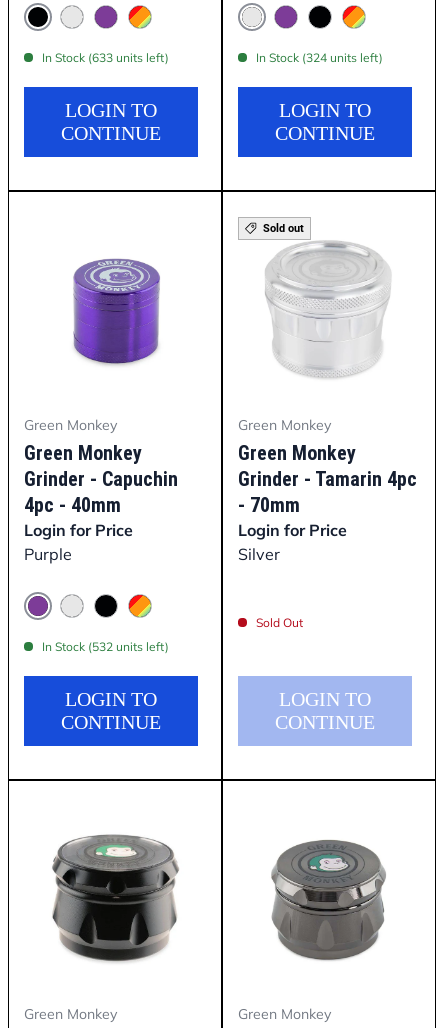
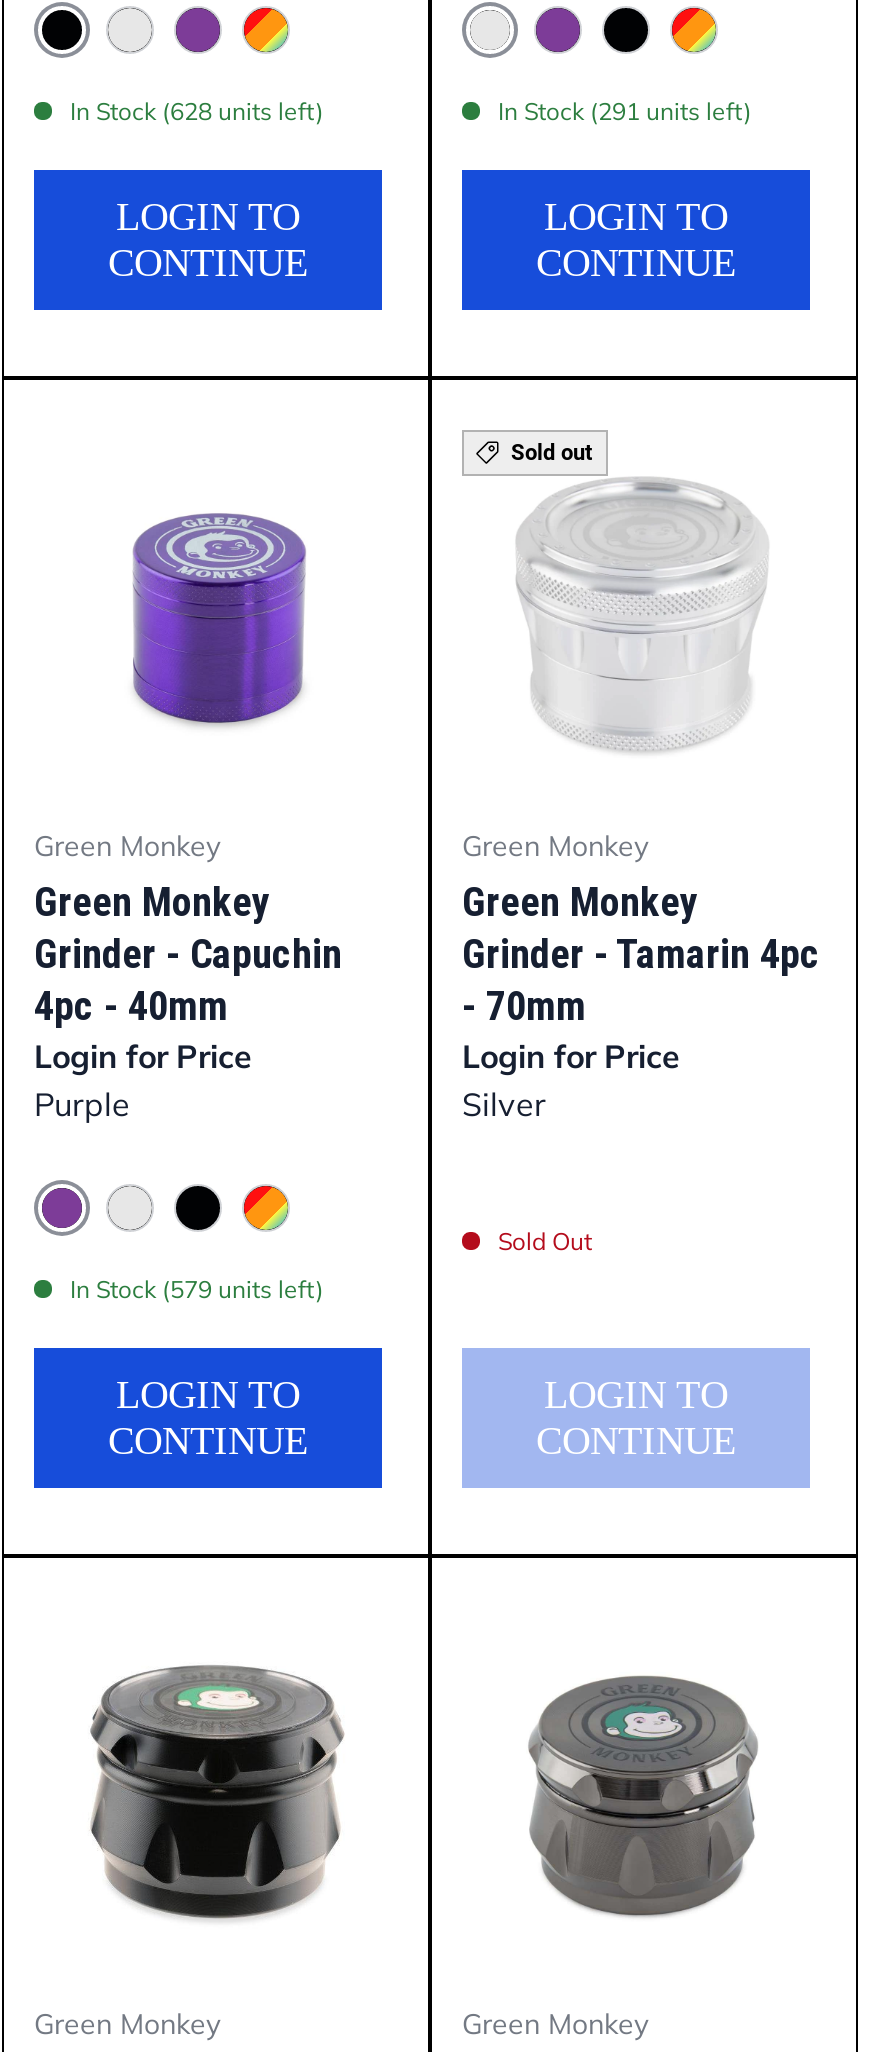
[42,50,169,65] In Stock (633 units left) -> [70,96,324,126] In Stock (628 units left)
[256,50,383,65] In Stock (324 units left) -> [498,96,752,126] In Stock (291 units left)
[42,639,169,654] In Stock (532 units left) -> [70,1274,324,1304] In Stock (579 units left)

